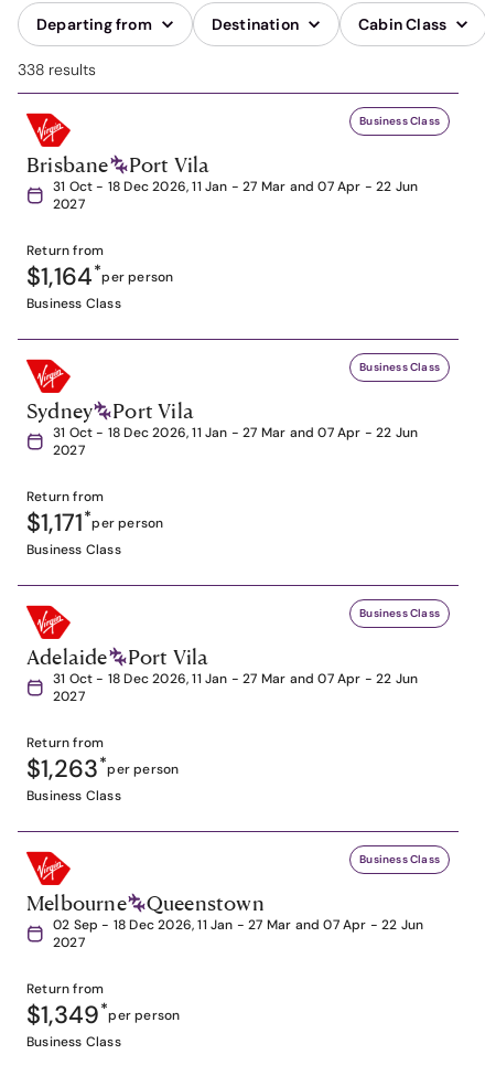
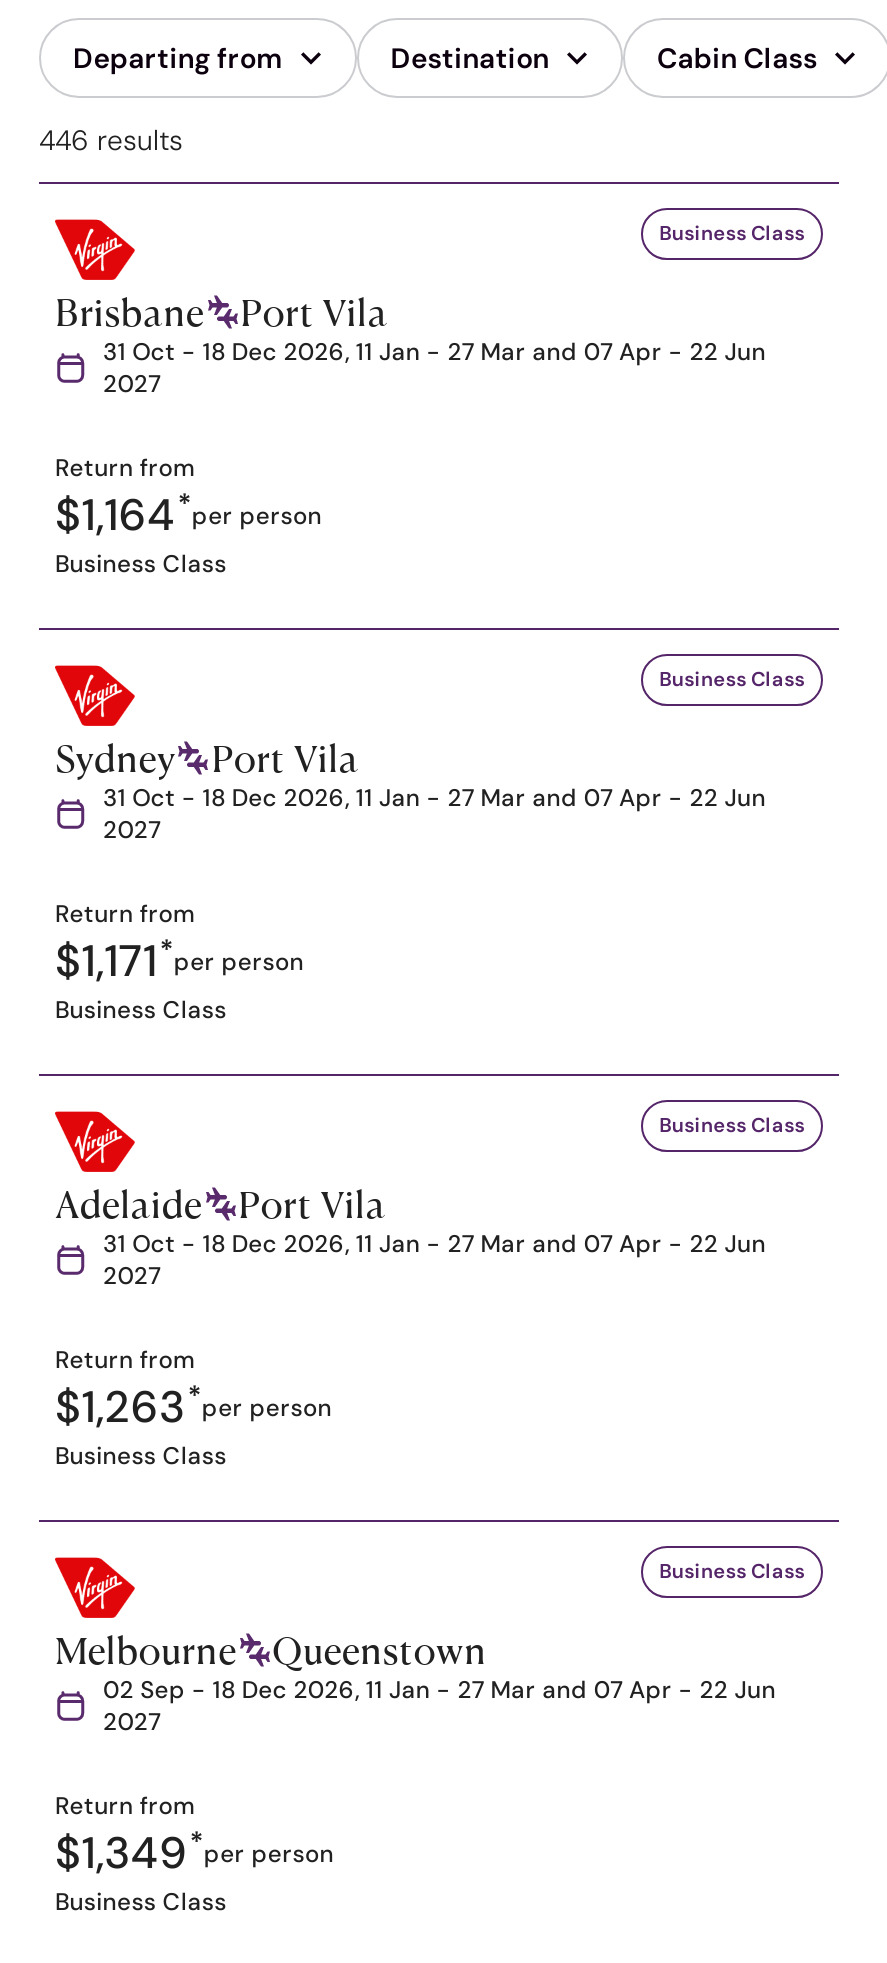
[18,60,96,79] 338 results -> [39,122,183,158] 446 results

